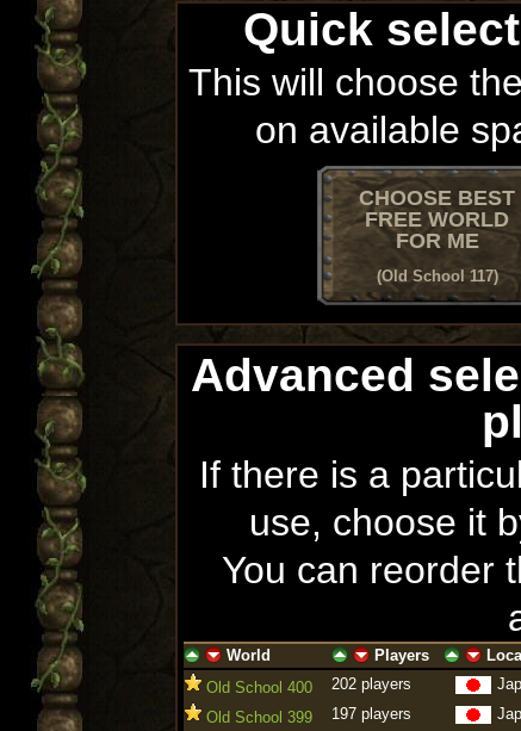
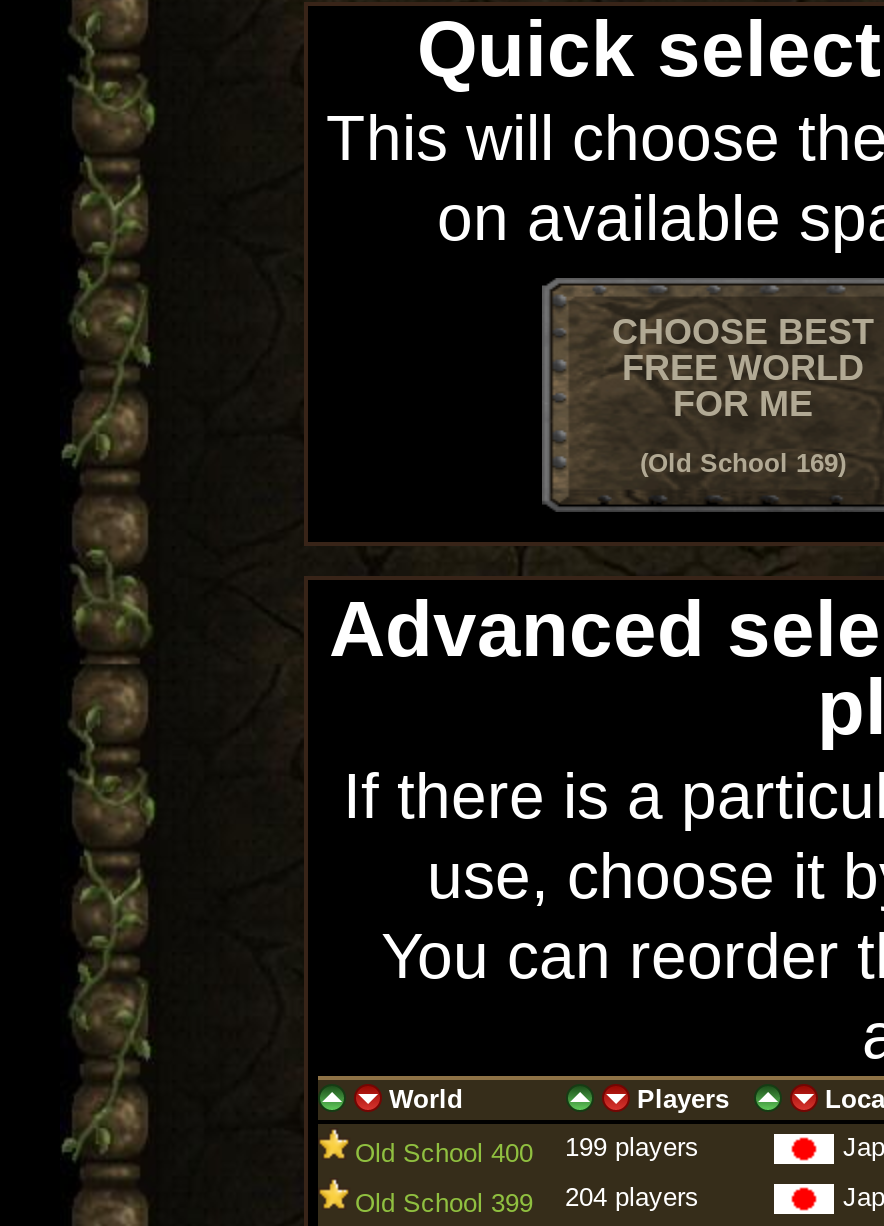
[376,267,498,285] (Old School 117) -> [640,448,846,478] (Old School 169)
[206,675,411,696] Old School 400 202 players -> [355,1132,699,1168] Old School 400 199 players
[206,705,411,726] Old School 399 197 players -> [355,1182,699,1218] Old School 399 204 players

